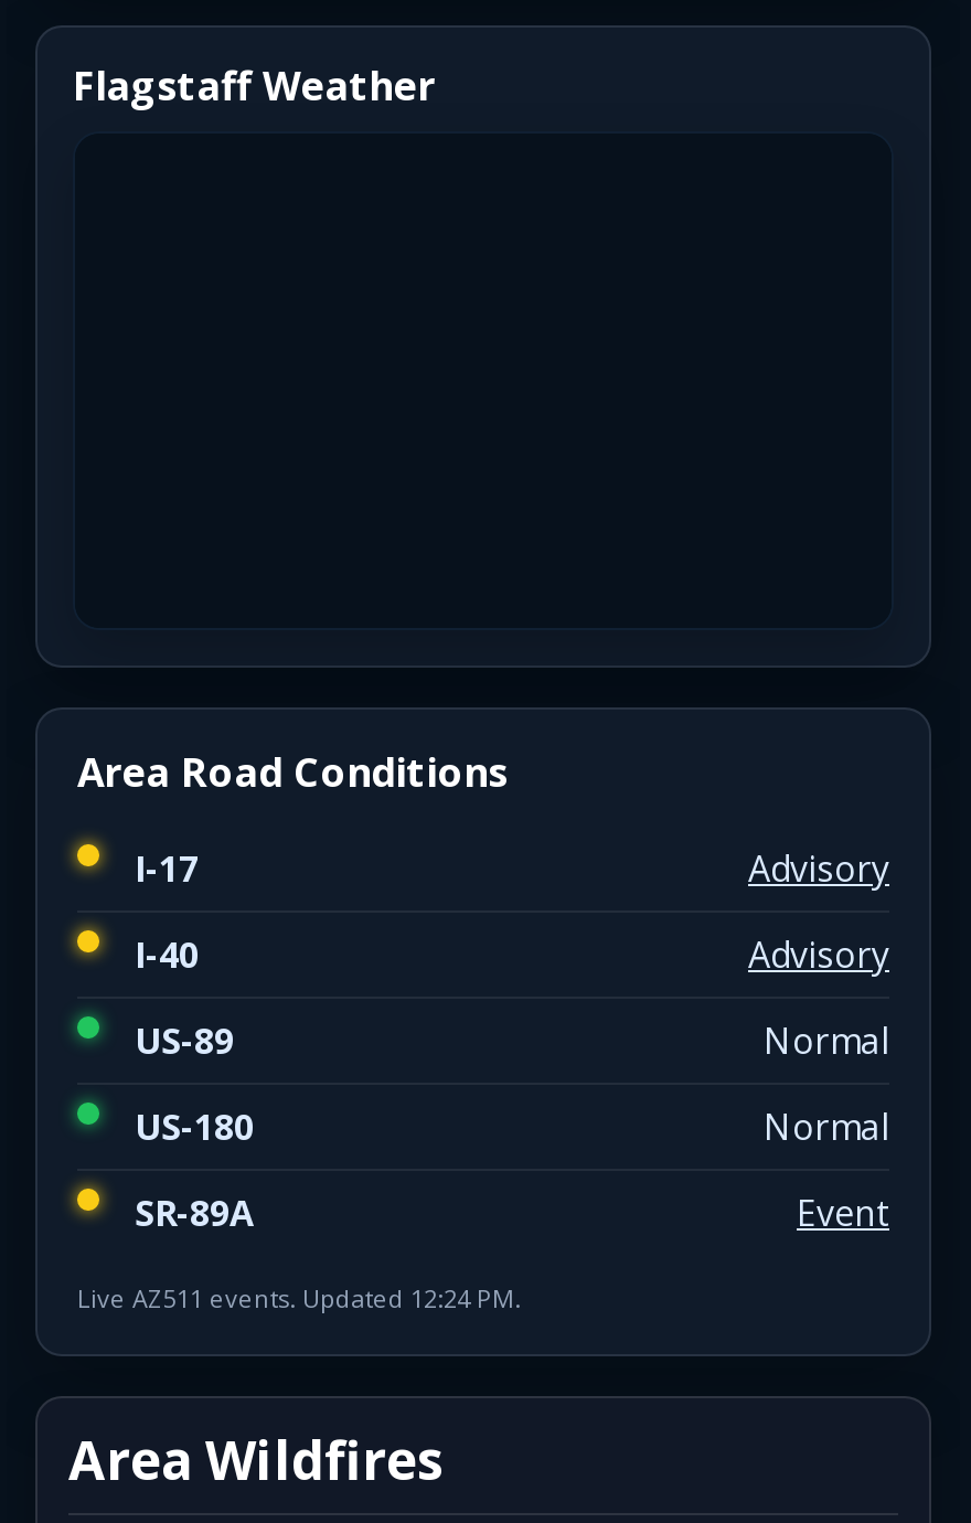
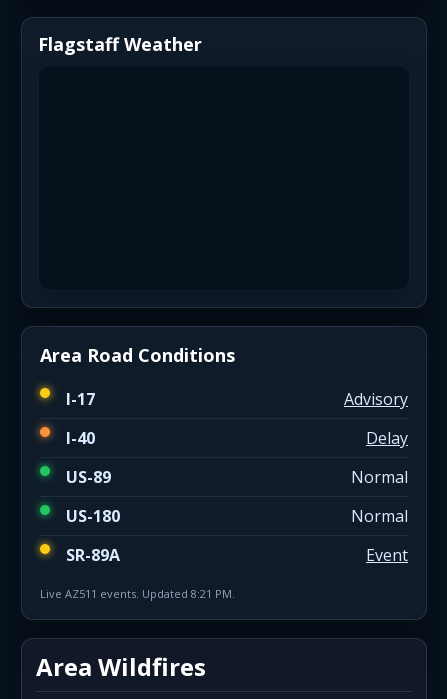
[748,930,889,979] Advisory -> [366,427,408,449] Delay
[77,1281,521,1314] Live AZ511 events. Updated 12:24 PM. -> [40,586,235,601] Live AZ511 events. Updated 8:21 PM.

